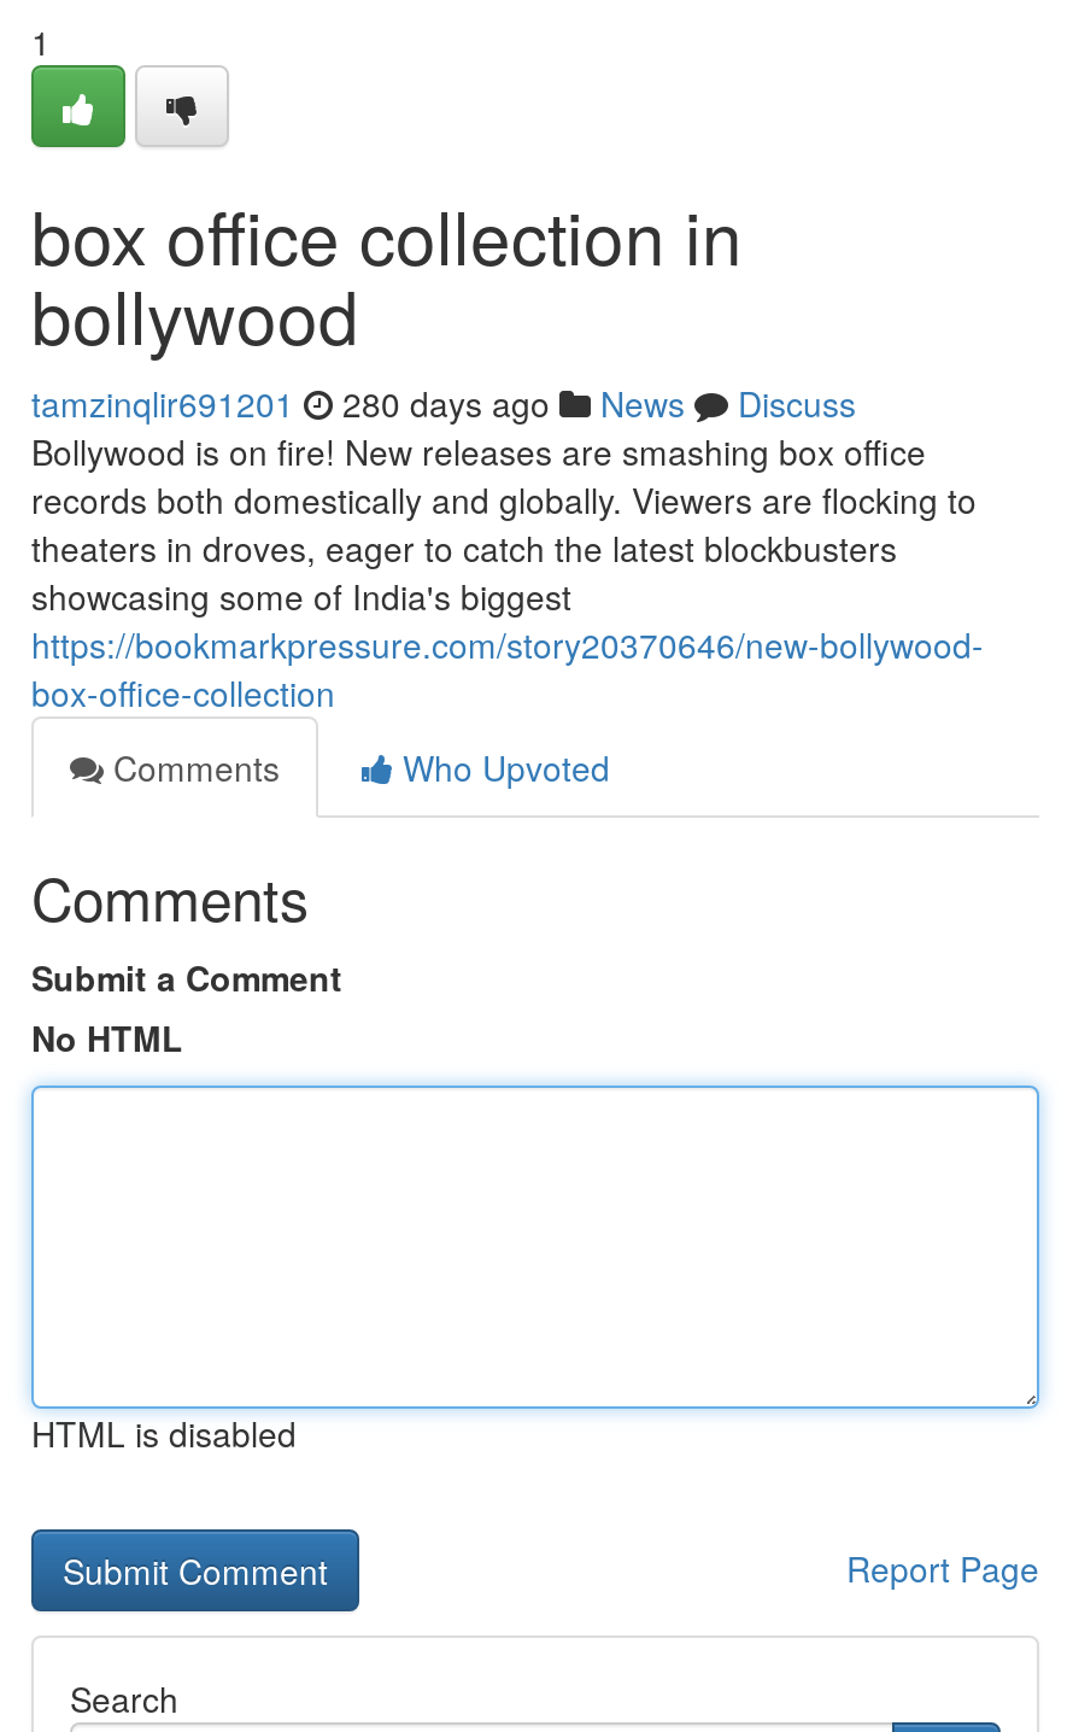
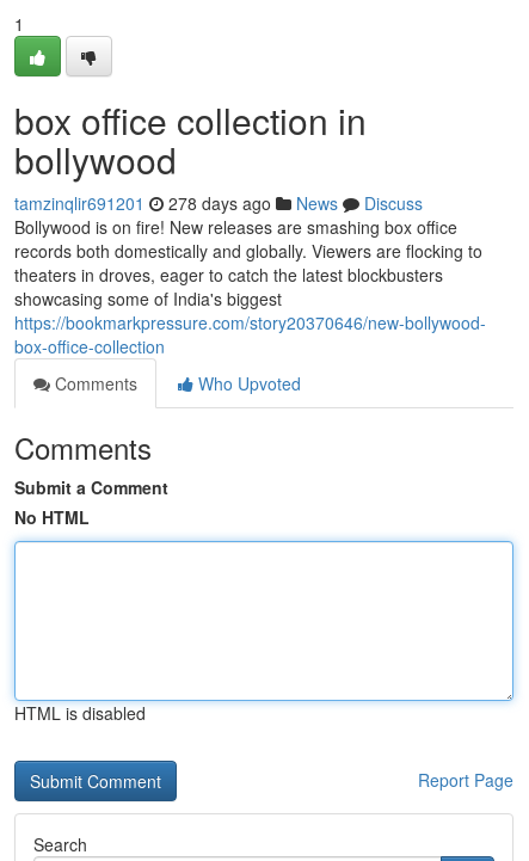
[31,379,856,427] tamzinqlir691201 280 days ago News Discuss -> [14,191,423,215] tamzinqlir691201 278 days ago News Discuss

